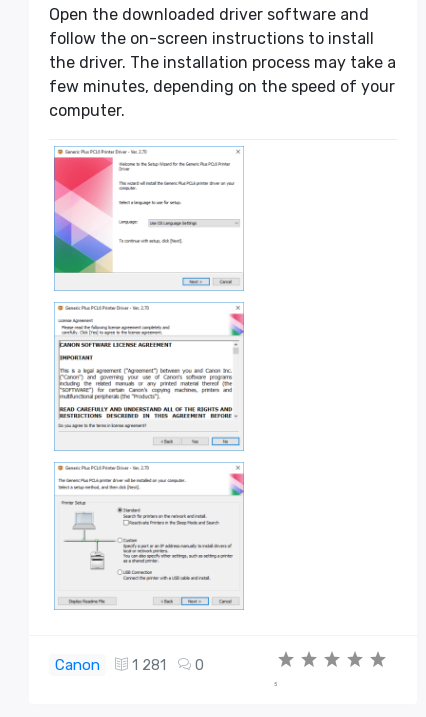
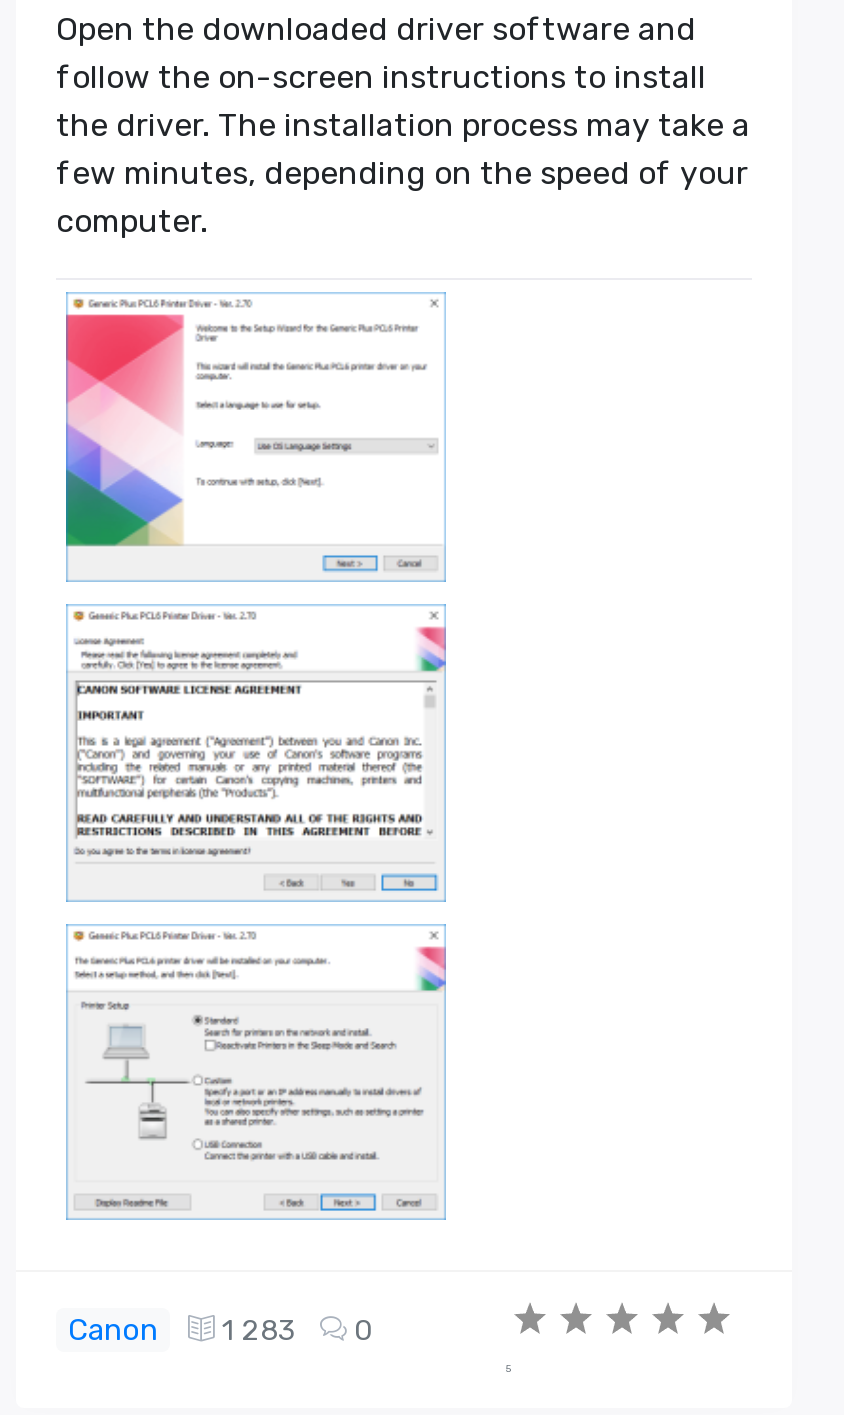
[55,656,204,674] Canon 1 281 0 -> [68,1311,372,1347] Canon 1 283 0

